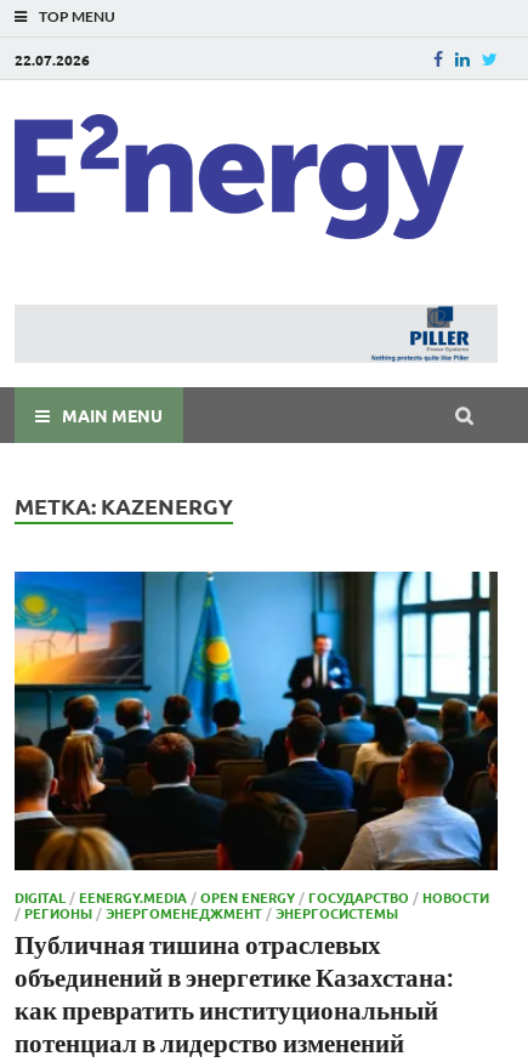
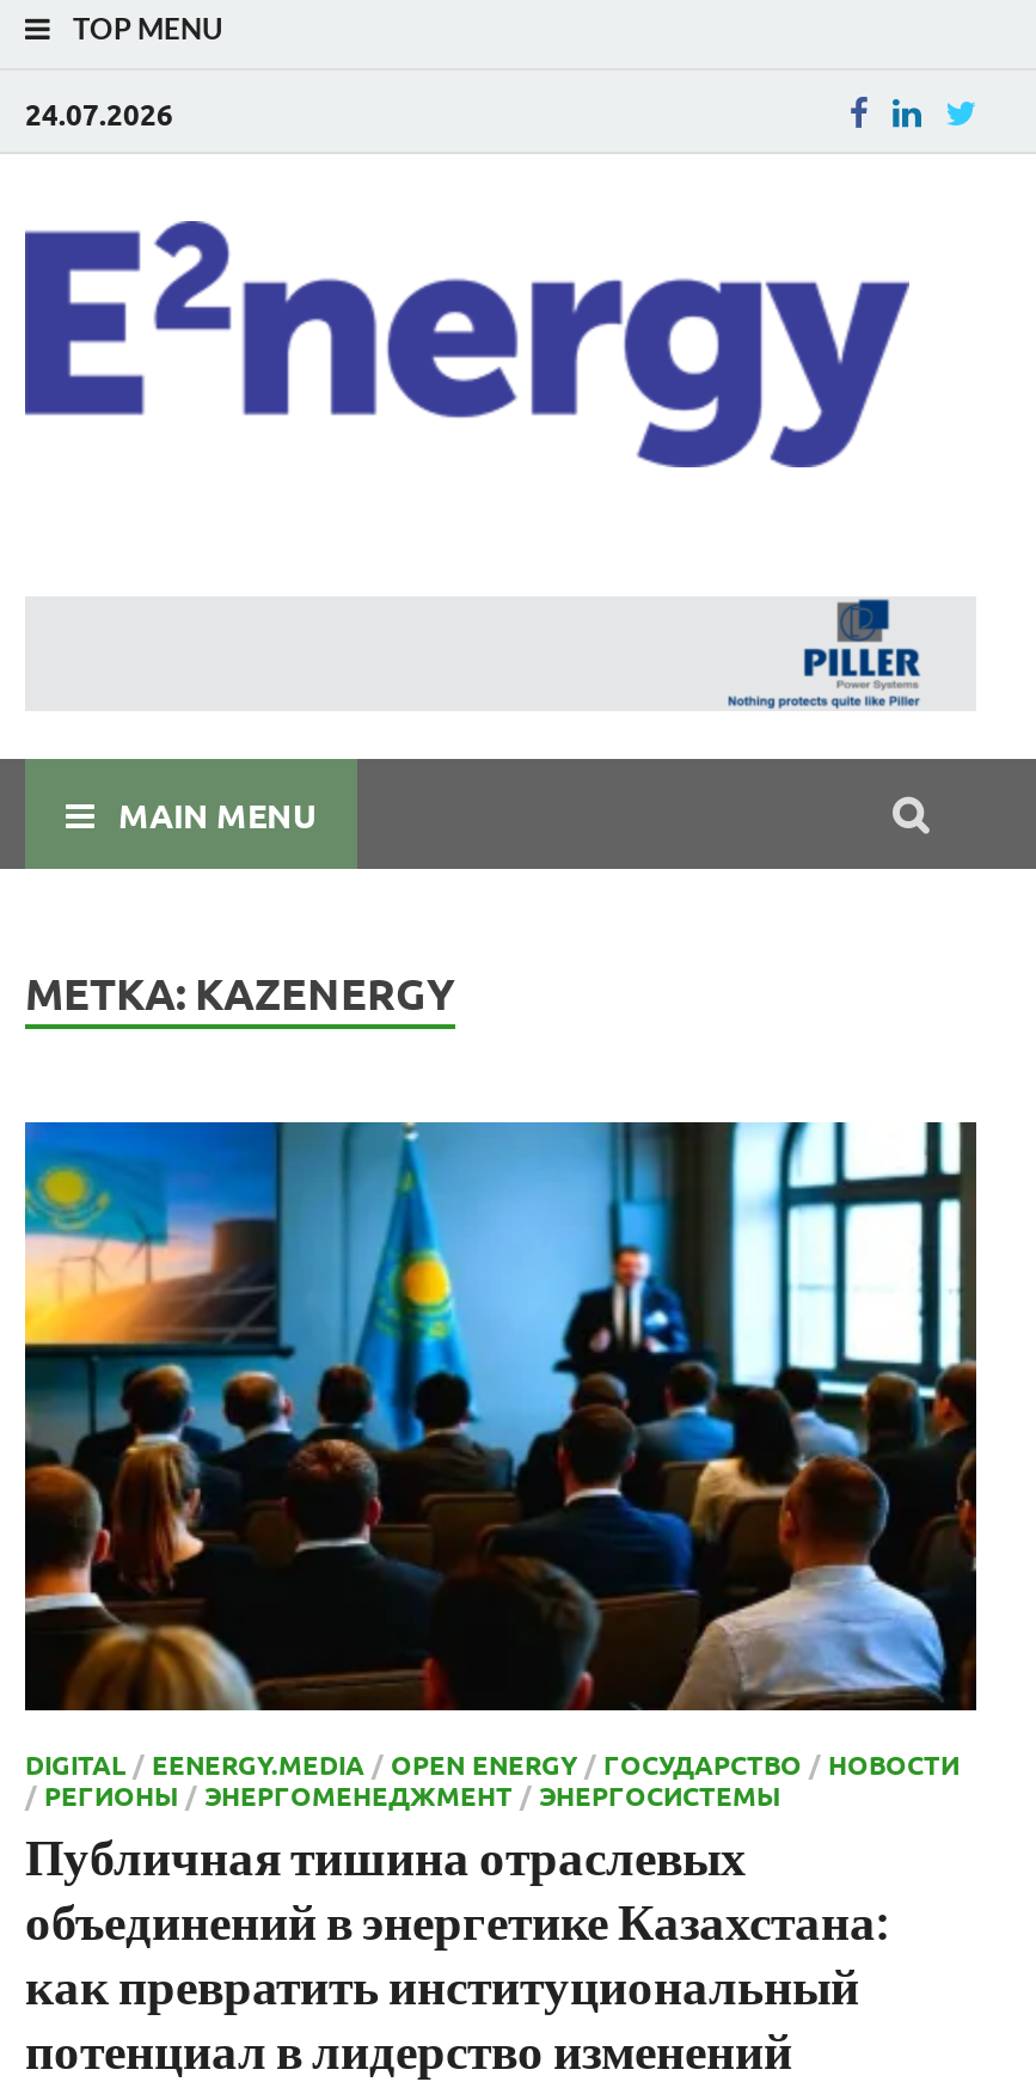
[15,49,90,69] 22.07.2026 -> [25,93,173,131] 24.07.2026

